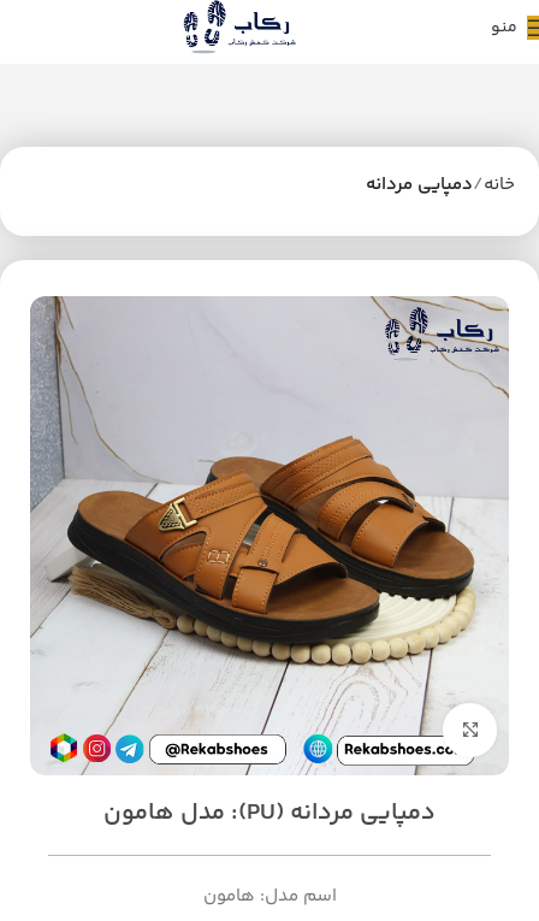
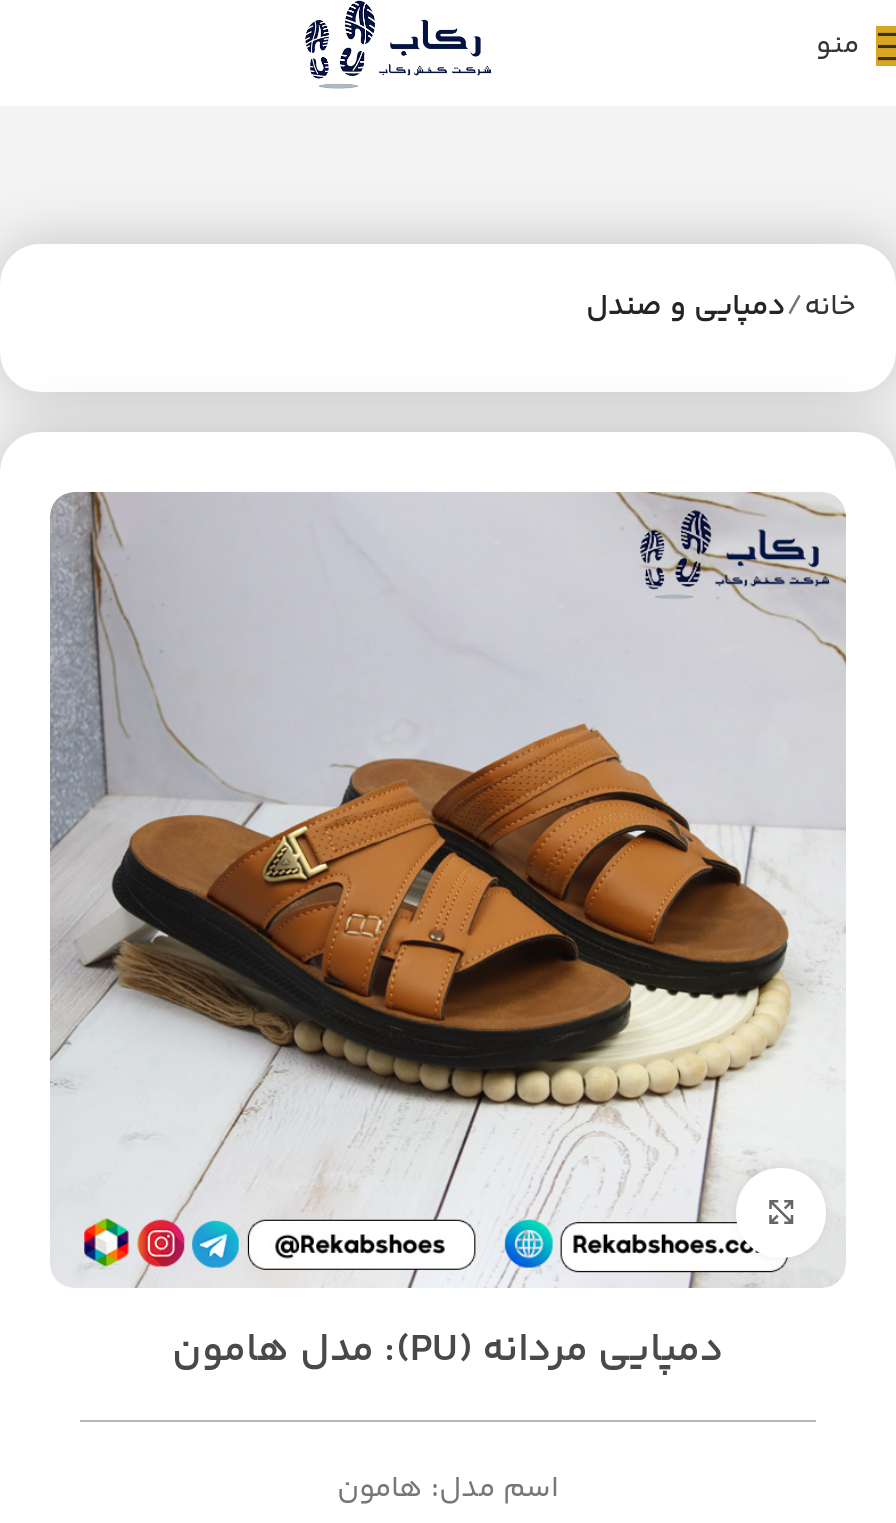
[366,171,515,199] خانه دمپایی مردانه -> [586,284,856,330] خانه دمپایی و صندل

